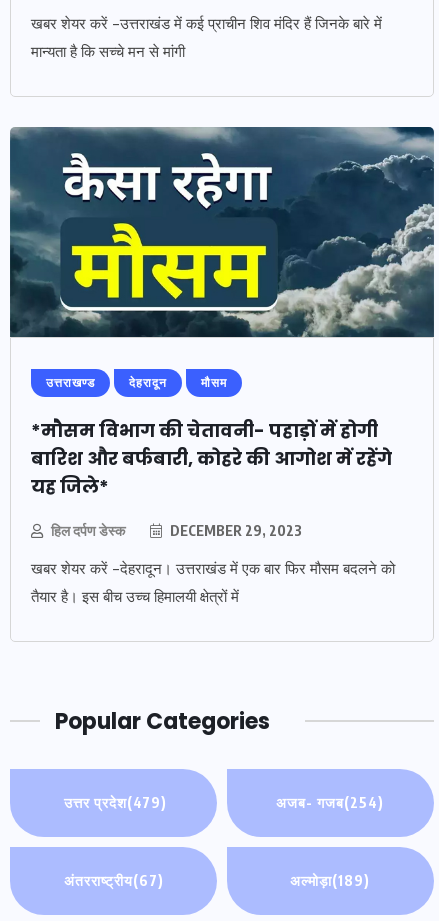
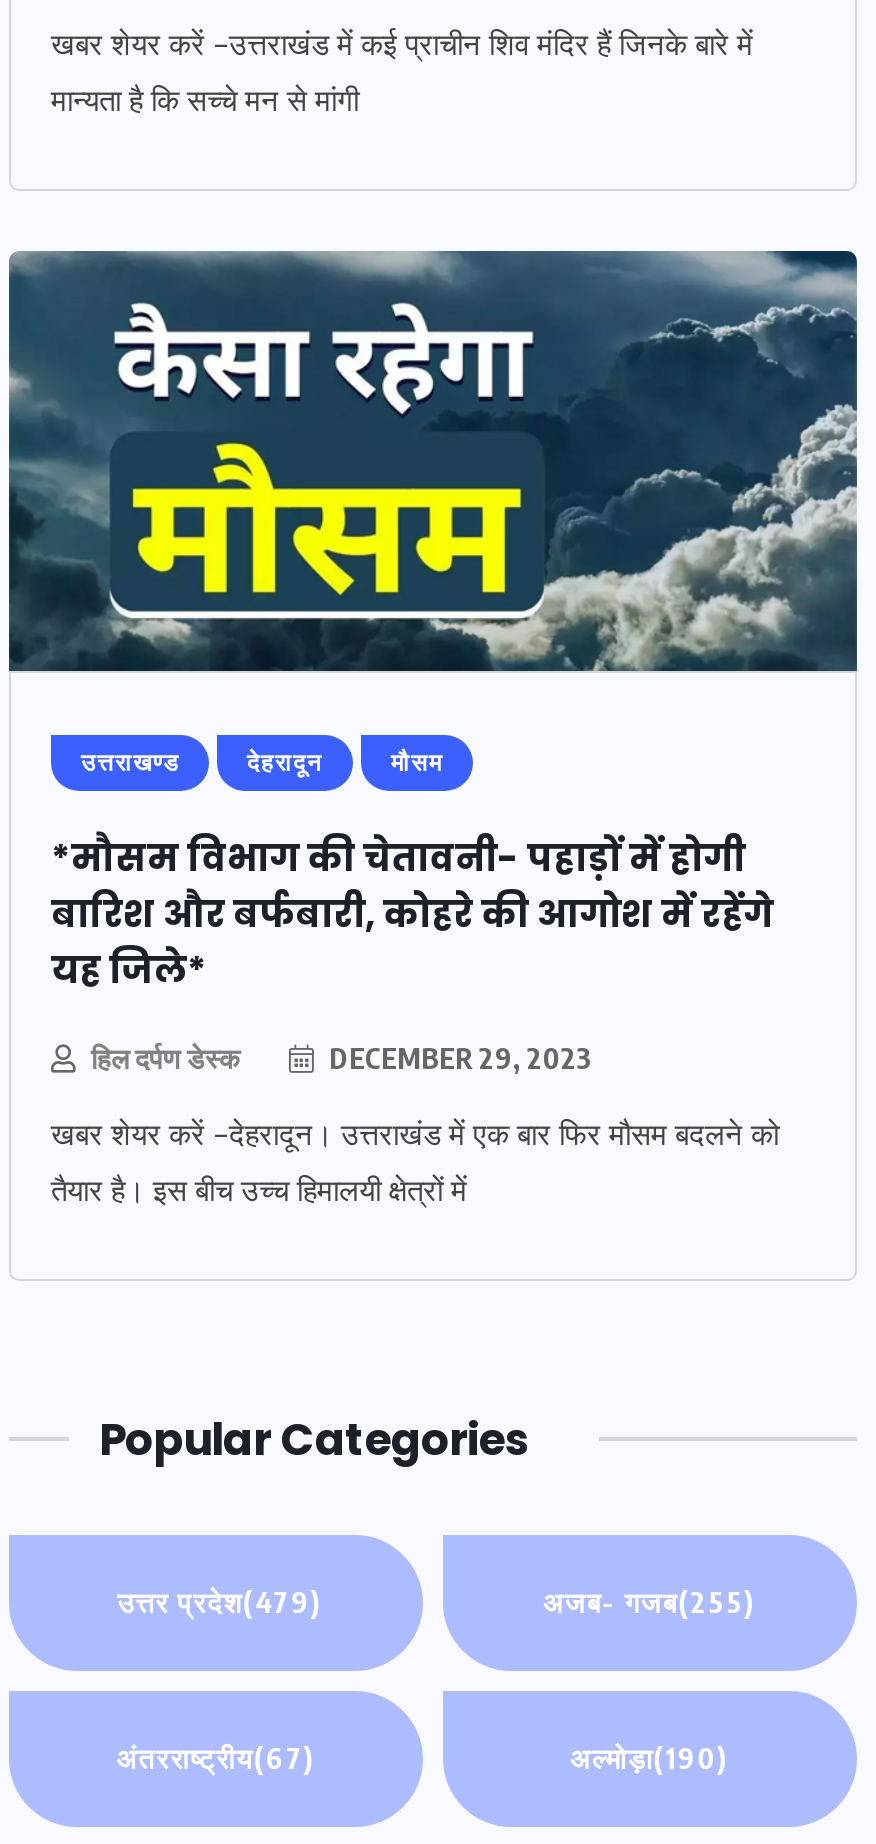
[276,794,384,811] अजब- गजब(254) -> [543,1585,757,1619] अजब- गजब(255)
[290,872,370,889] अल्मोड़ा(189) -> [570,1741,730,1775] अल्मोड़ा(190)

